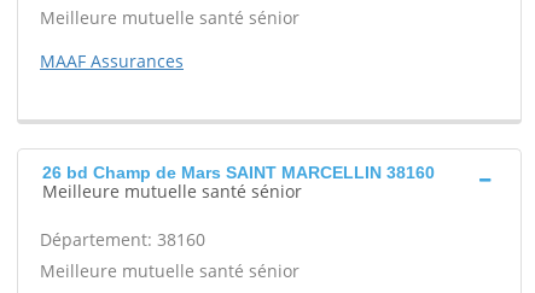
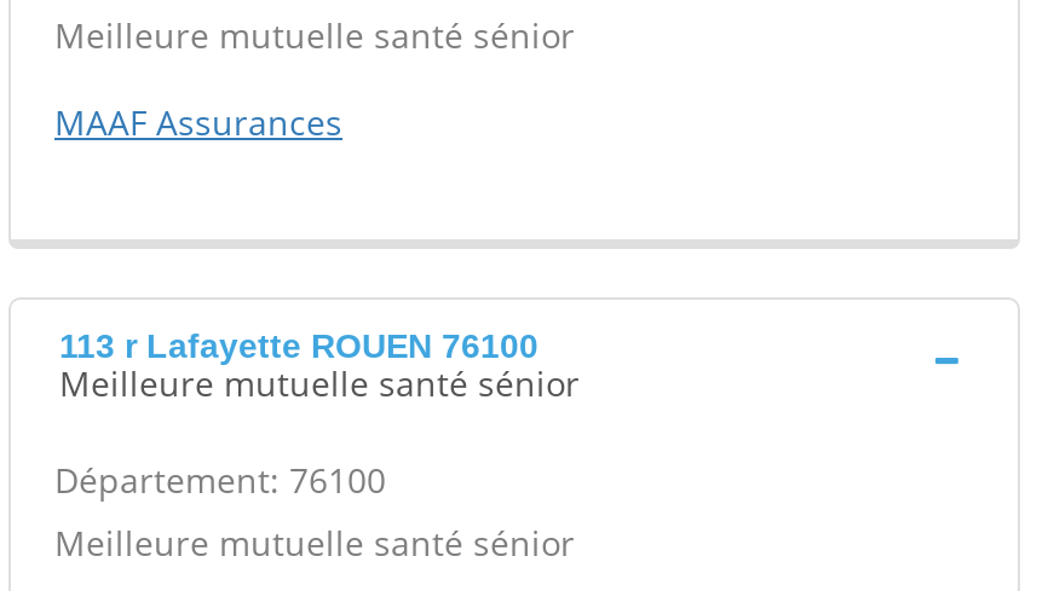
[42,163,435,182] 26 bd Champ de Mars SAINT MARCELLIN 38160 -> [59,326,538,365] 113 r Lafayette ROUEN 76100
[40,228,205,251] Département: 38160 -> [54,457,386,503] Département: 76100

